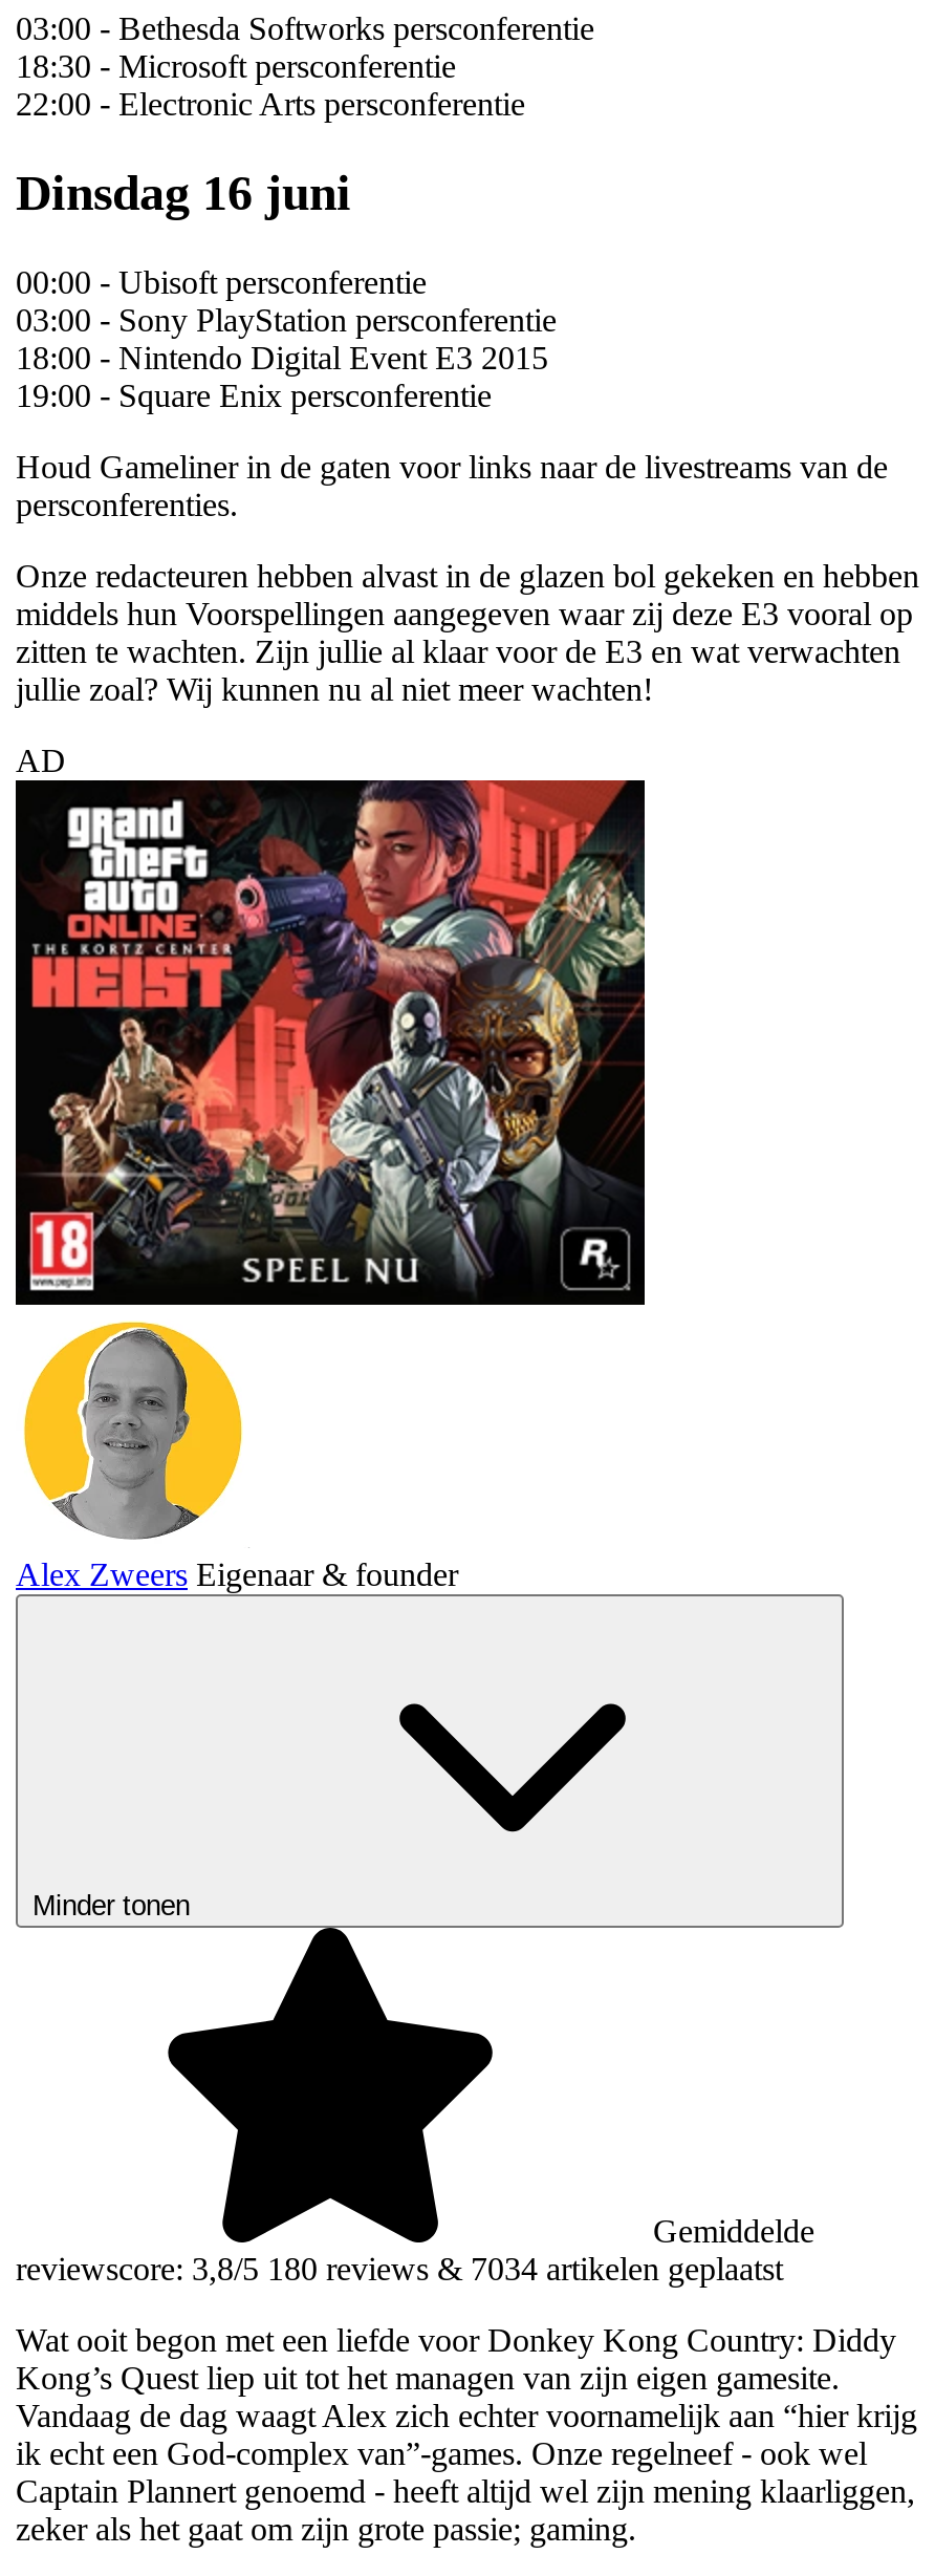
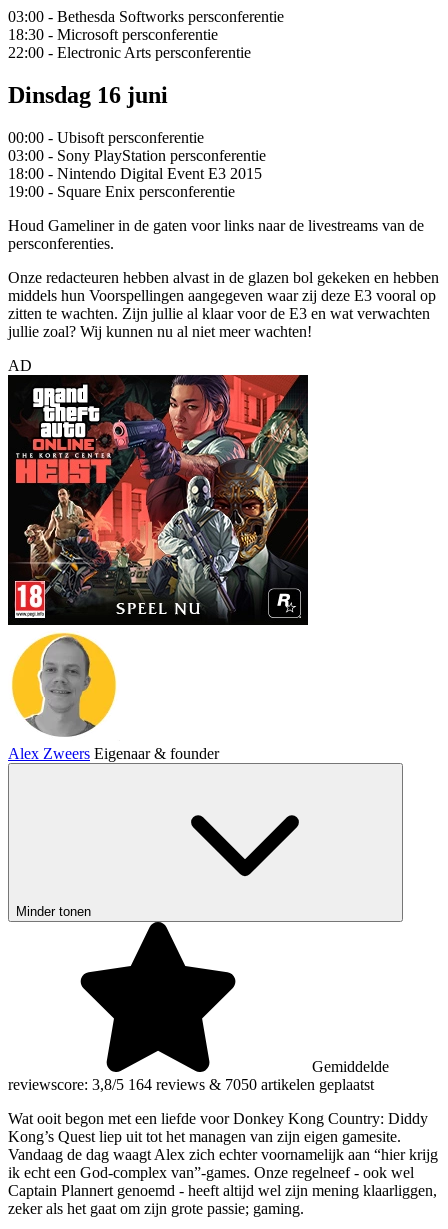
[16,2251,783,2287] reviewscore: 3,8/5 180 reviews & 7034 artikelen geplaatst -> [8,1076,374,1093] reviewscore: 3,8/5 164 reviews & 7050 artikelen geplaatst

